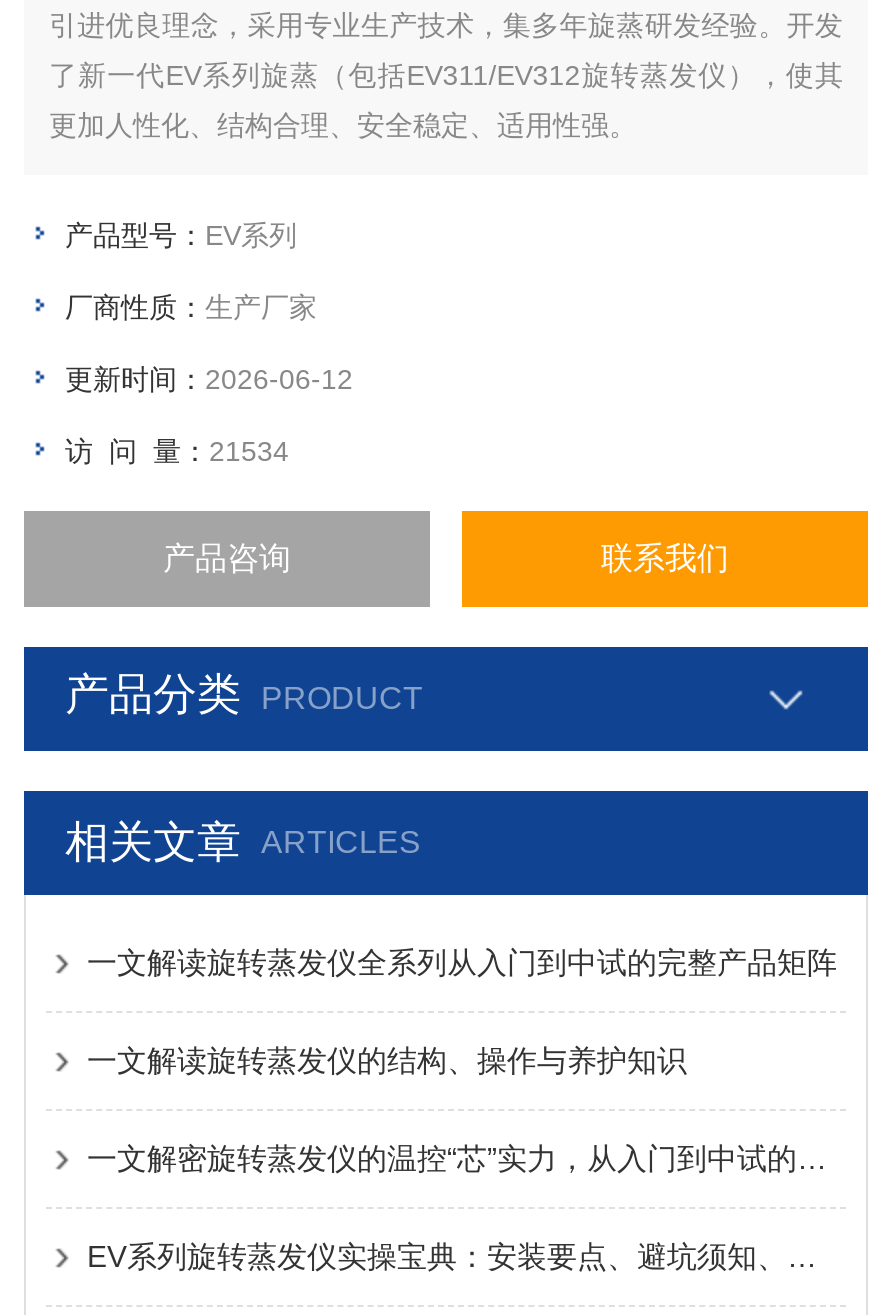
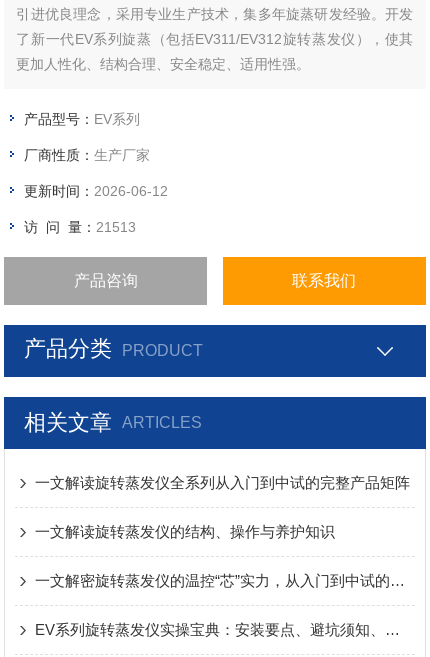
[65,435,289,467] 访 问 量：21534 -> [24,219,136,235] 访 问 量：21513

